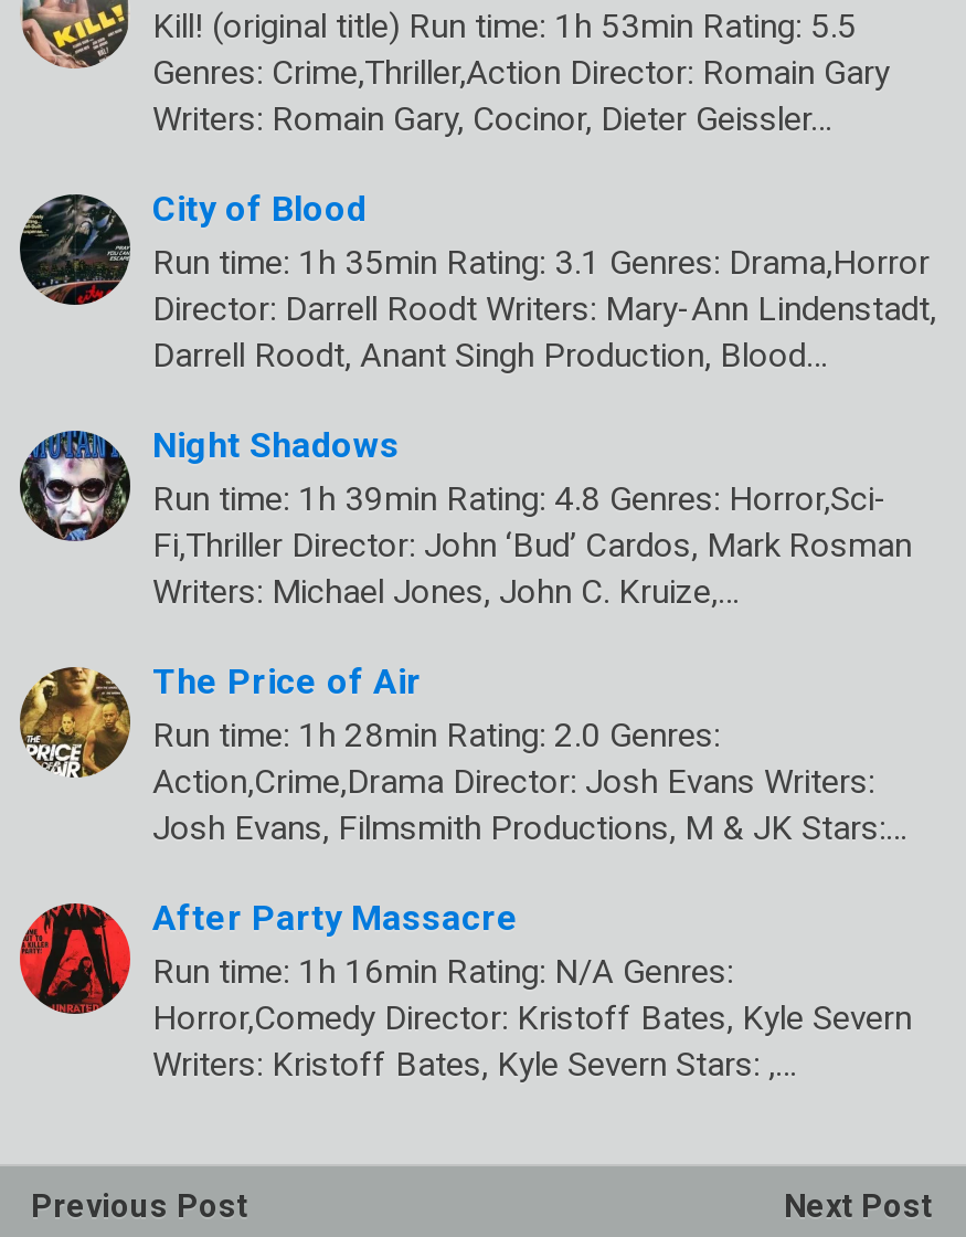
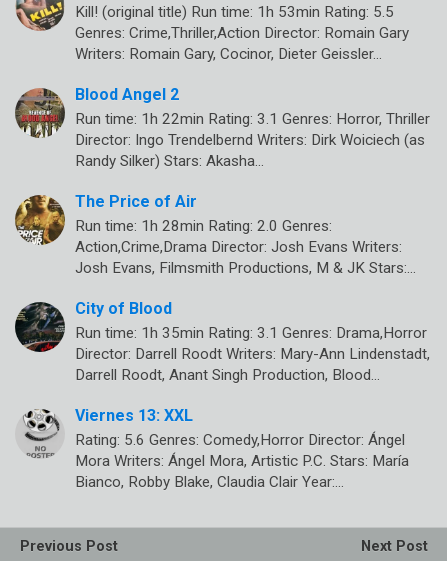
moved [20,188,936,376] -> [14,299,430,384]: [image] | City of Blood | Run time: 1h 35min Rating: 3.1 Genres: Drama,Horror | Director: Darrell Roodt Writers: Mary-Ann Lindenstadt, | Darrell Roodt, Anant Singh Production, Blood…
[22,424,912,612] [image] | Night Shadows | Run time: 1h 39min Rating: 4.8 Genres: Horror,Sci- | Fi,Thriller Director: John ‘Bud’ Cardos, Mark Rosman | Writers: Michael Jones, John C. Kruize,… -> [14,85,430,170] [image] | Blood Angel 2 | Run time: 1h 22min Rating: 3.1 Genres: Horror, Thriller | Director: Ingo Trendelbernd Writers: Dirk Woiciech (as | Randy Silker) Stars: Akasha…
moved [18,661,905,848] -> [14,192,416,277]: [image] | The Price of Air | Run time: 1h 28min Rating: 2.0 Genres: | Action,Crime,Drama Director: Josh Evans Writers: | Josh Evans, Filmsmith Productions, M & JK Stars:…
[18,897,912,1085] [image] | After Party Massacre | Run time: 1h 16min Rating: N/A Genres: | Horror,Comedy Director: Kristoff Bates, Kyle Severn | Writers: Kristoff Bates, Kyle Severn Stars: ,… -> [15,406,409,491] [image] | Viernes 13: XXL | Rating: 5.6 Genres: Comedy,Horror Director: Ángel | Mora Writers: Ángel Mora, Artistic P.C. Stars: María | Bianco, Robby Blake, Claudia Clair Year:…

